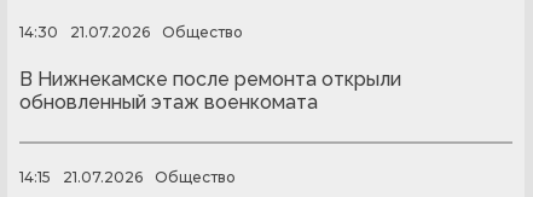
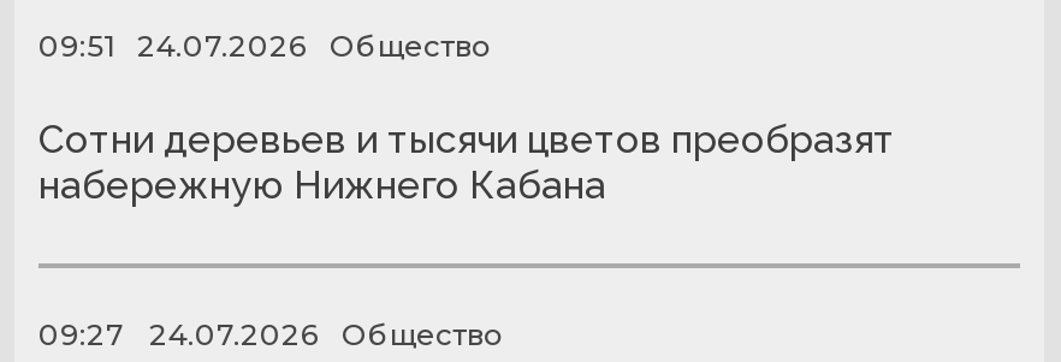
[19,23,150,41] 14:30 | 21.07.2026 -> [38,27,306,63] 09:51 | 24.07.2026
[19,68,401,114] В Нижнекамске после ремонта открыли | обновленный этаж военкомата -> [38,117,895,209] Сотни деревьев и тысячи цветов преобразят | набережную Нижнего Кабана
[19,168,143,186] 14:15 | 21.07.2026 -> [38,316,318,352] 09:27 | 24.07.2026

